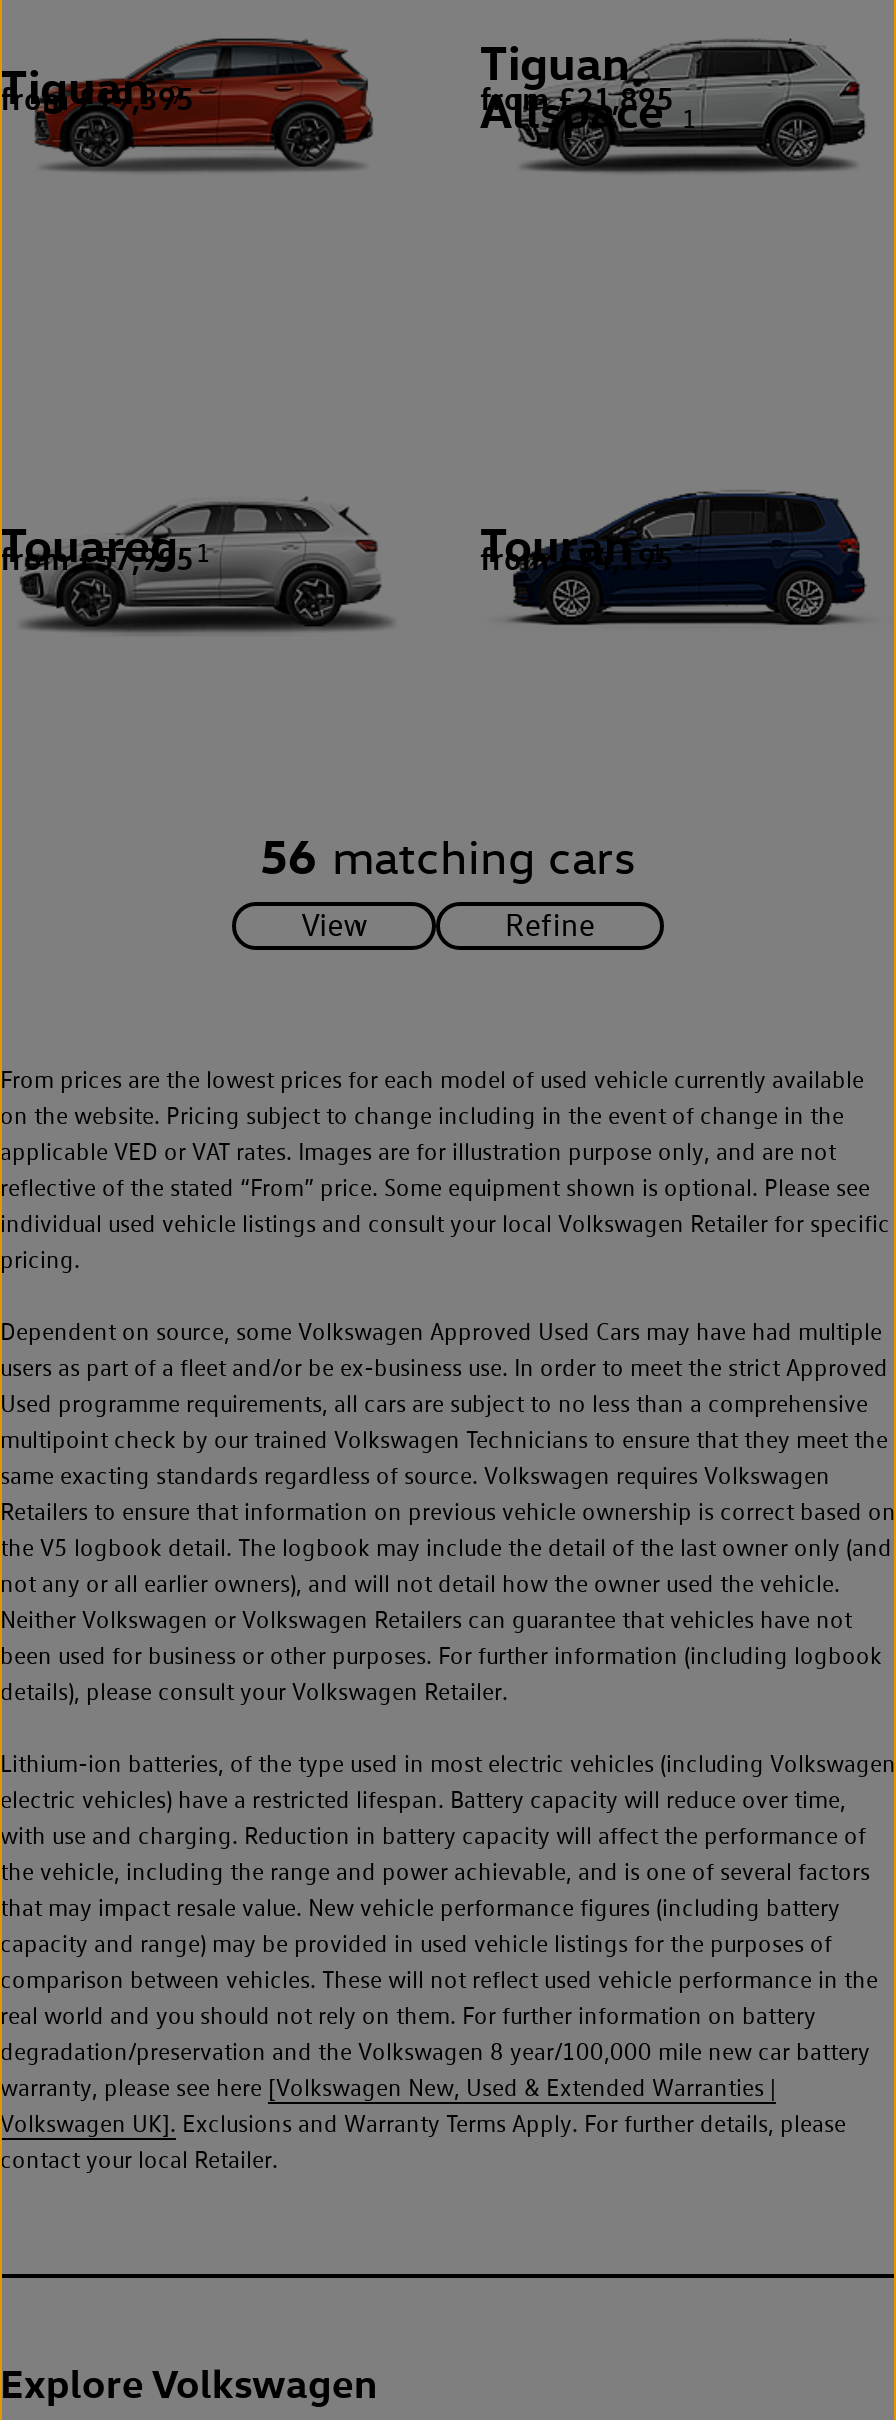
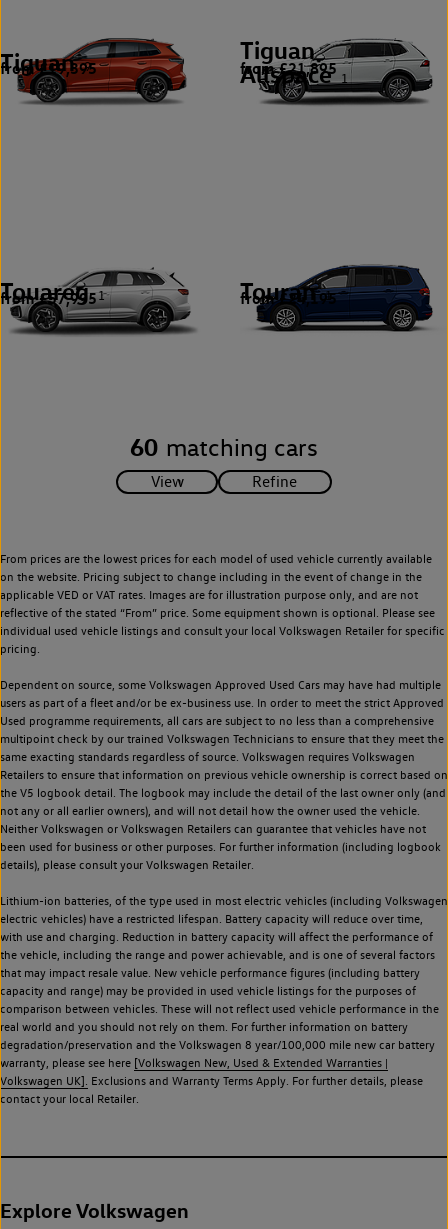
[260,826,636,886] 56 matching cars -> [130,432,318,462] 60 matching cars

